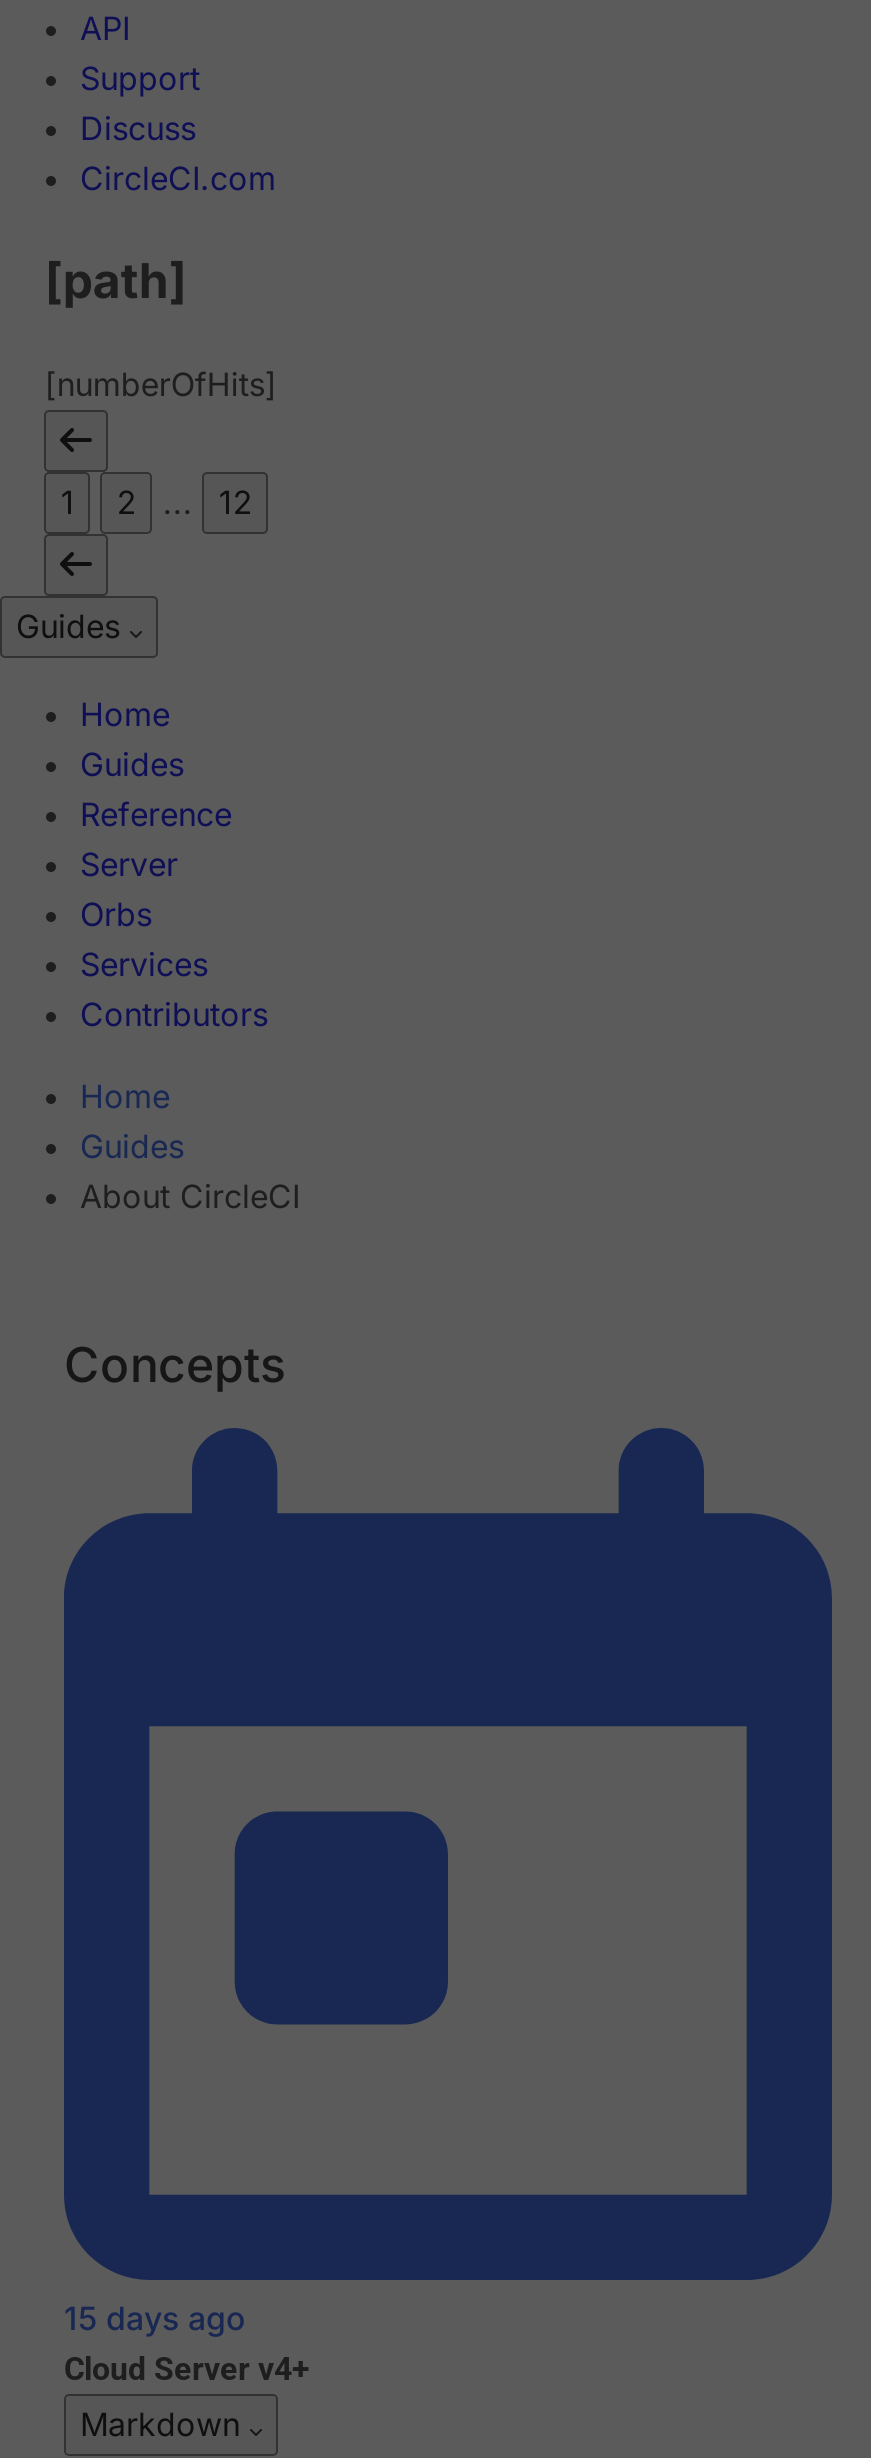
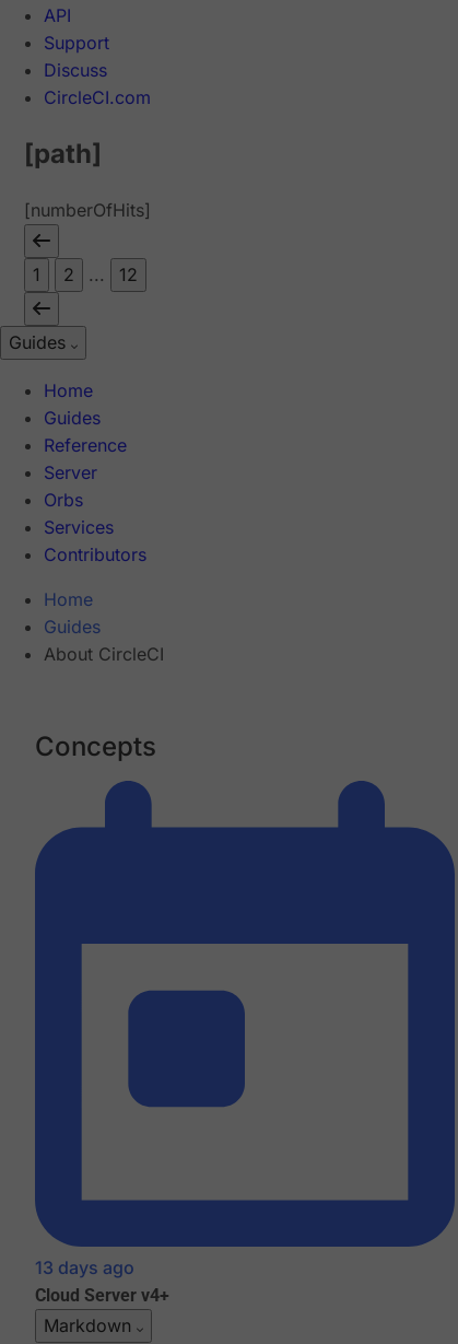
[64,2299,246,2339] 15 days ago -> [35,1257,134,1279] 13 days ago

